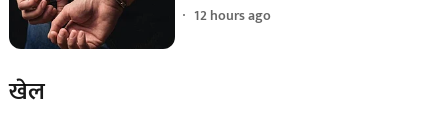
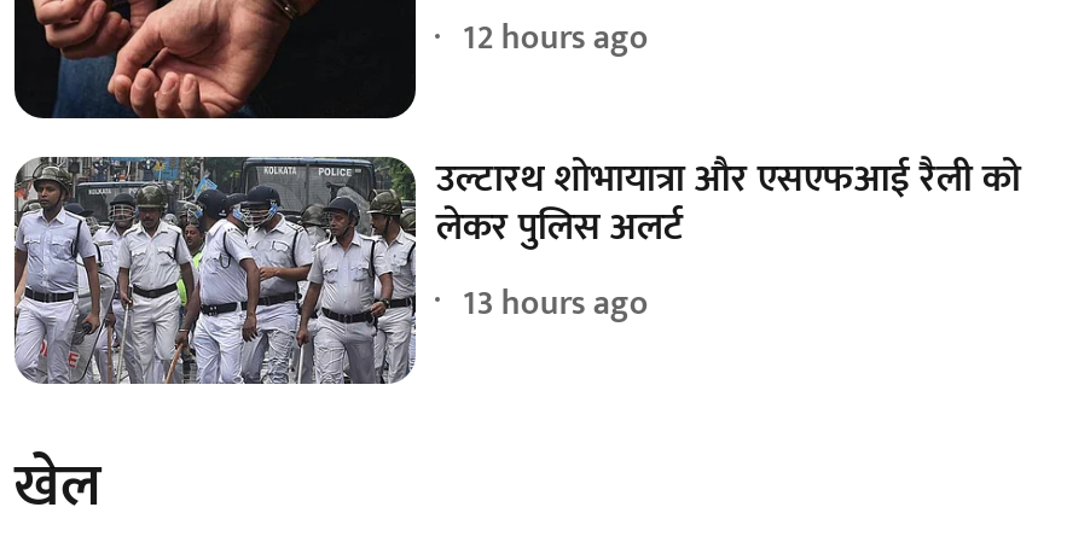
none -> [12,148,1021,386] [image] | उल्टारथ शोभायात्रा और एसएफआई रैली को | लेकर पुलिस अलर्ट | 13 hours ago

